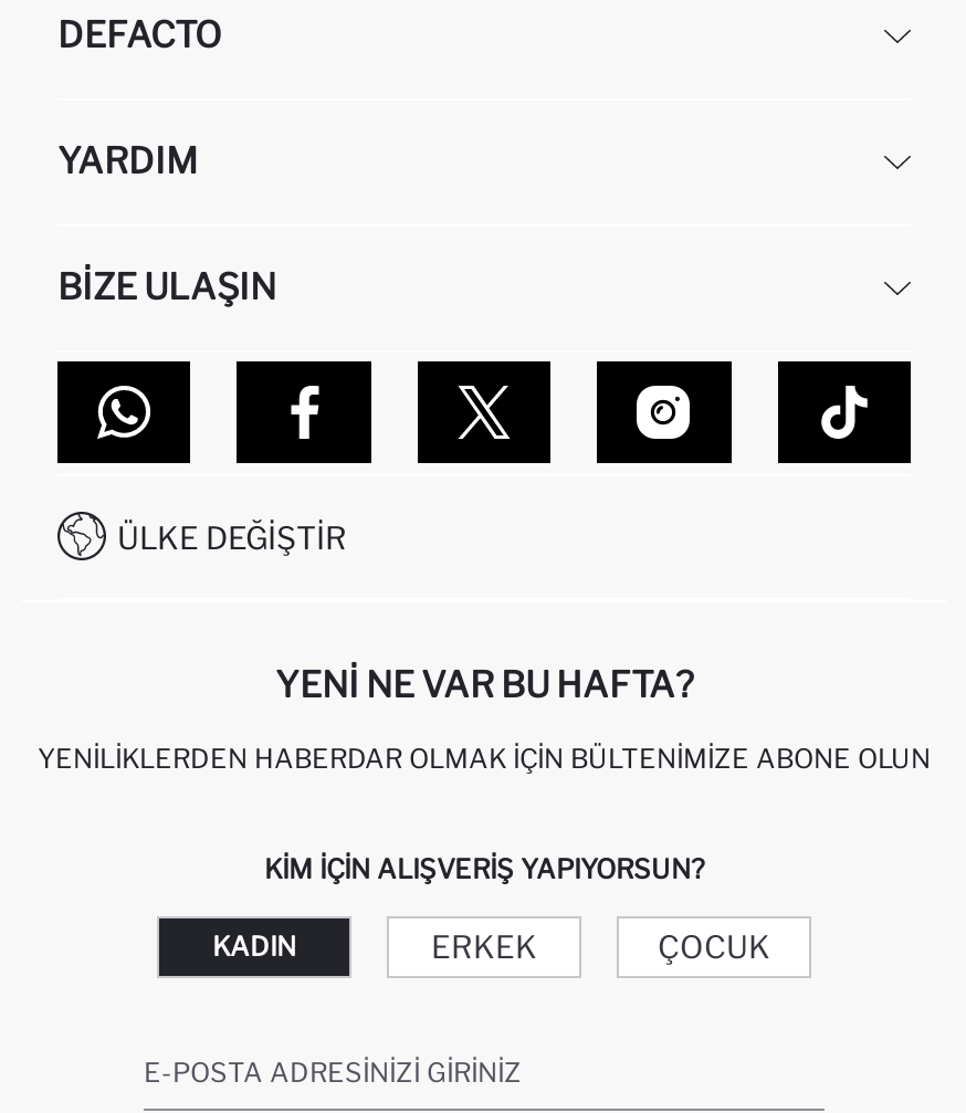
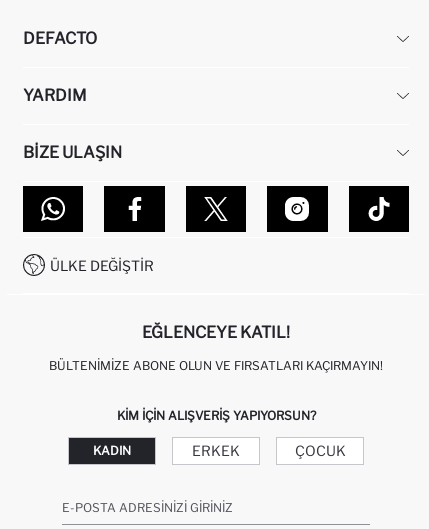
[275,664,693,706] YENI NE VAR BU HAFTA? -> [142,323,290,342] EĞLENCEYE KATIL!
[38,741,931,774] YENILIKLERDEN HABERDAR OLMAK İÇIN BÜLTENIMIZE ABONE OLUN -> [49,358,383,373] BÜLTENIMIZE ABONE OLUN VE FIRSATLARI KAÇIRMAYIN!

